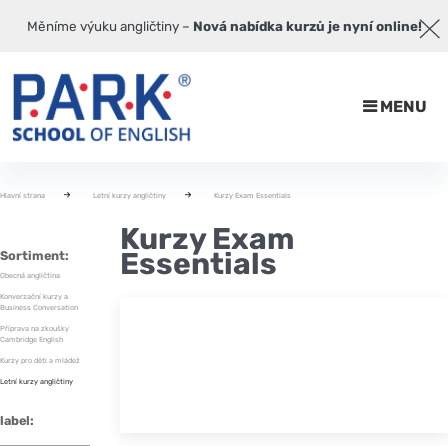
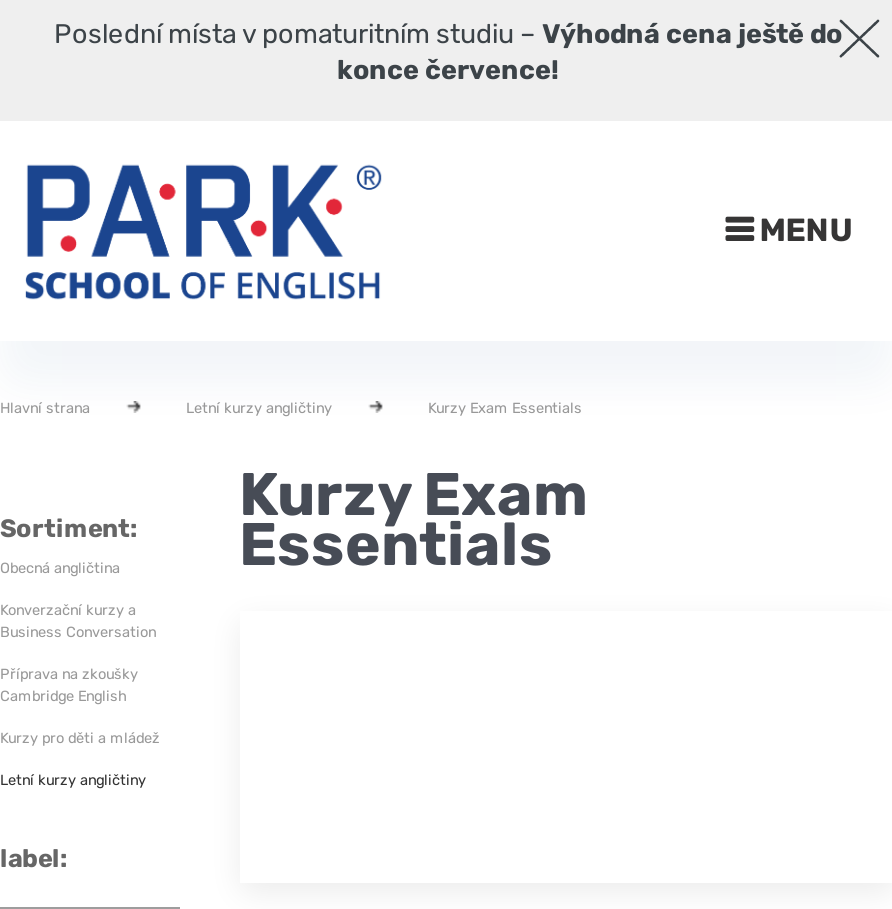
[26,18,421,34] Měníme výuku angličtiny – Nová nabídka kurzů je nyní online! -> [54,17,842,85] Poslední místa v pomaturitním studiu – Výhodná cena ještě do | konce července!

